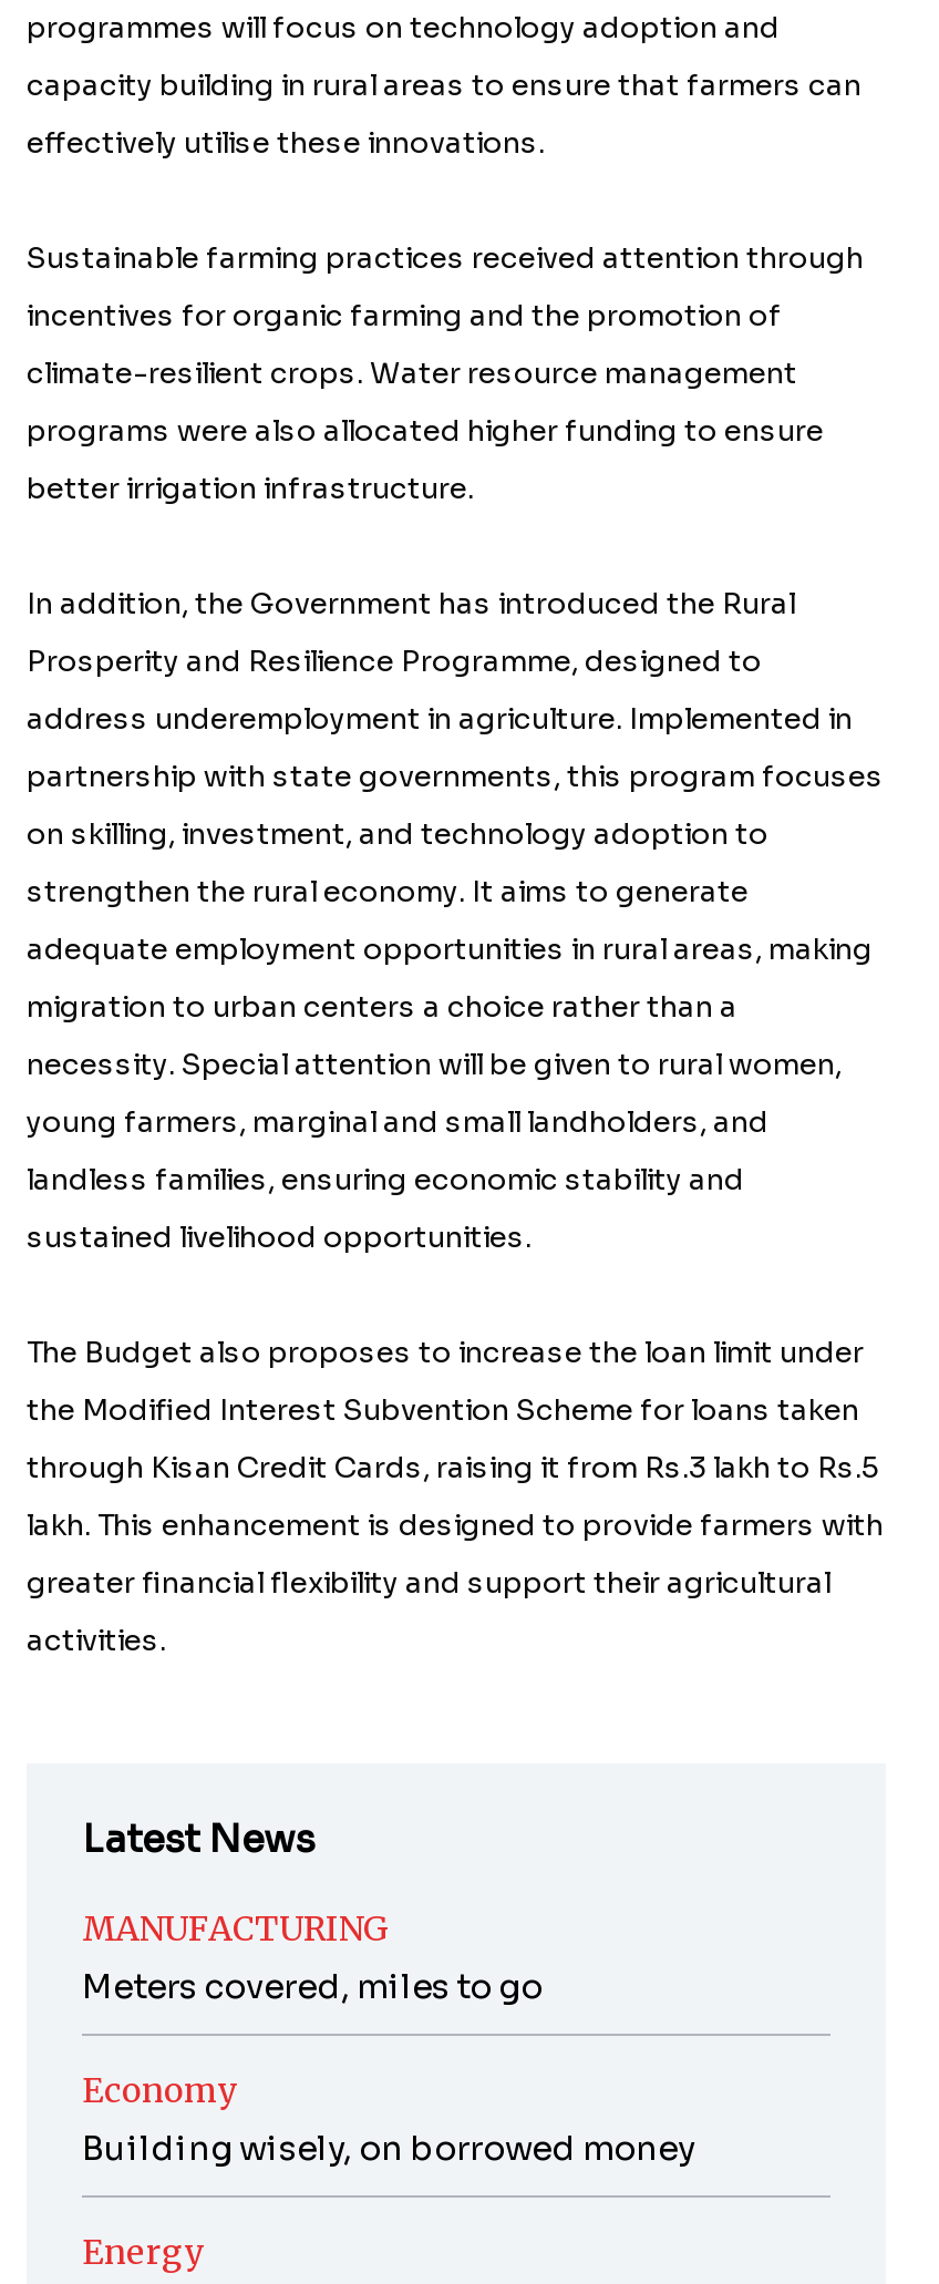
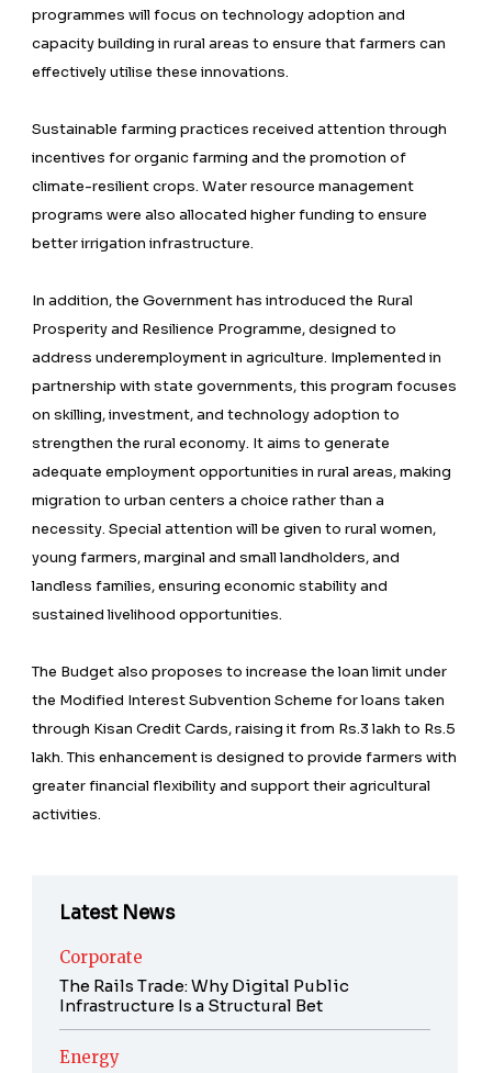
[82,1908,695,2169] MANUFACTURING | Meters covered, miles to go | Economy | Building wisely, on borrowed money -> [59,947,349,1016] Corporate | The Rails Trade: Why Digital Public | Infrastructure Is a Structural Bet

